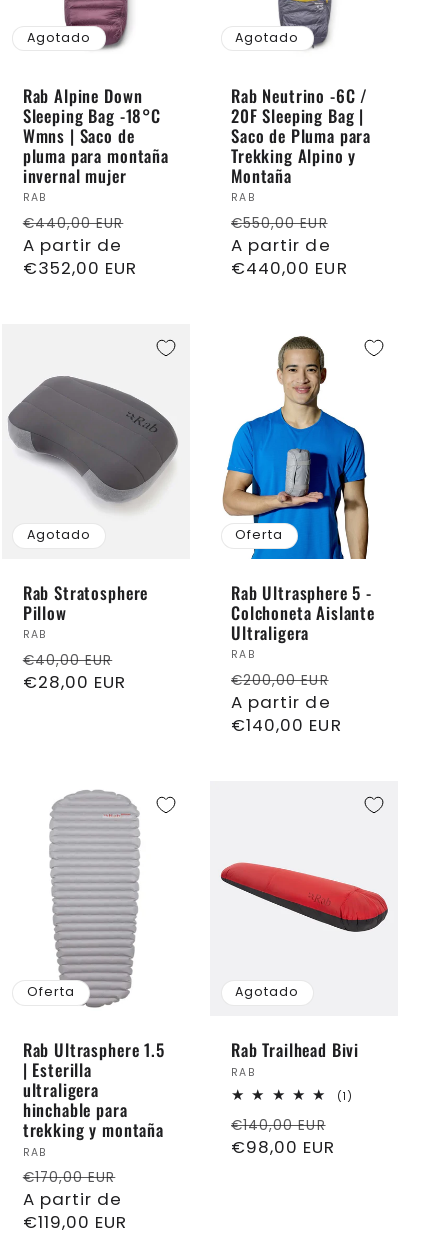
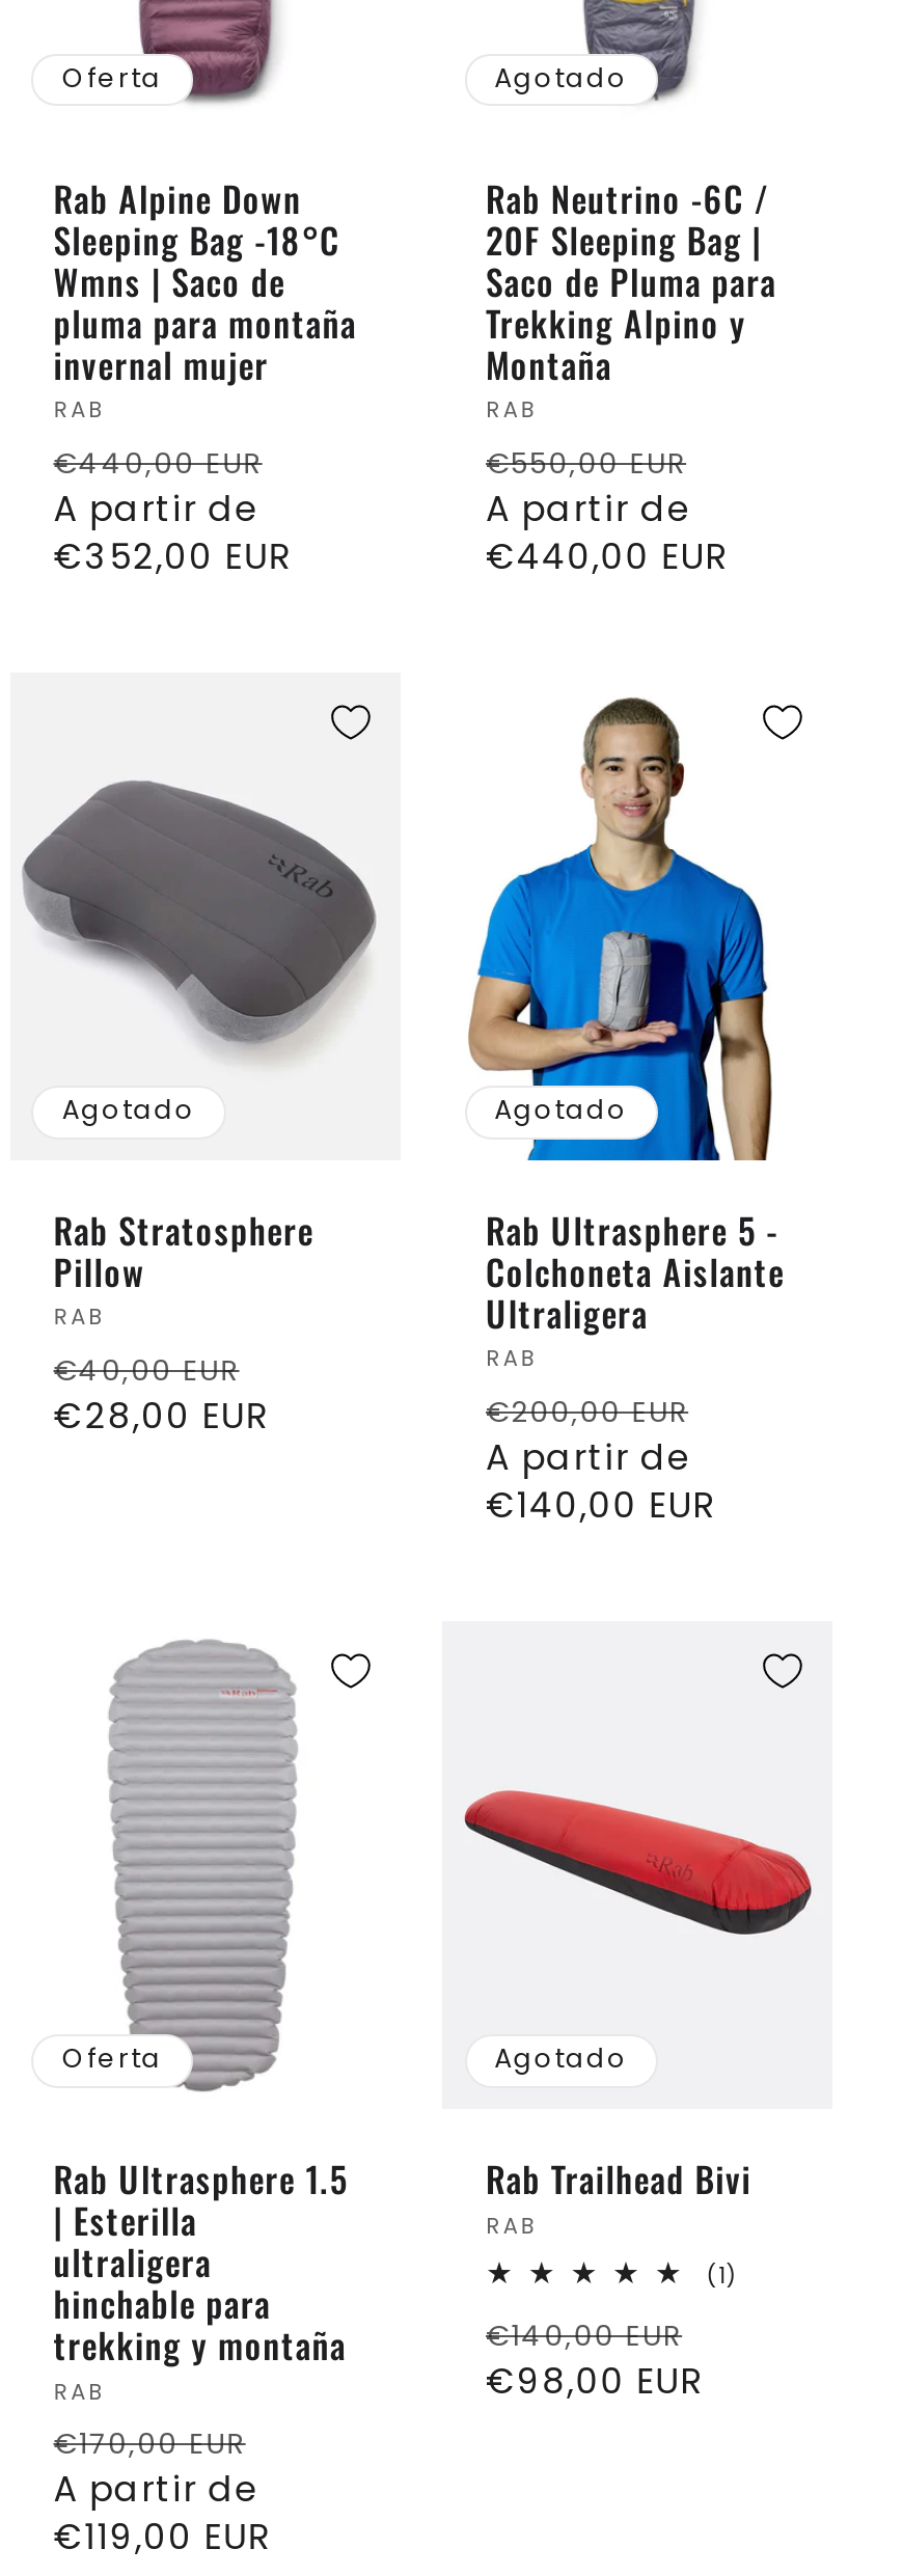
[27,29,91,46] Agotado -> [62,61,162,96] Oferta
[235,526,283,543] Oferta -> [494,1092,628,1128] Agotado

